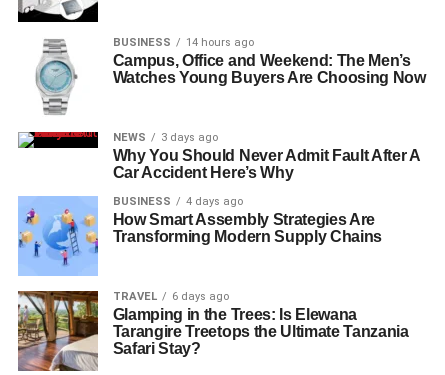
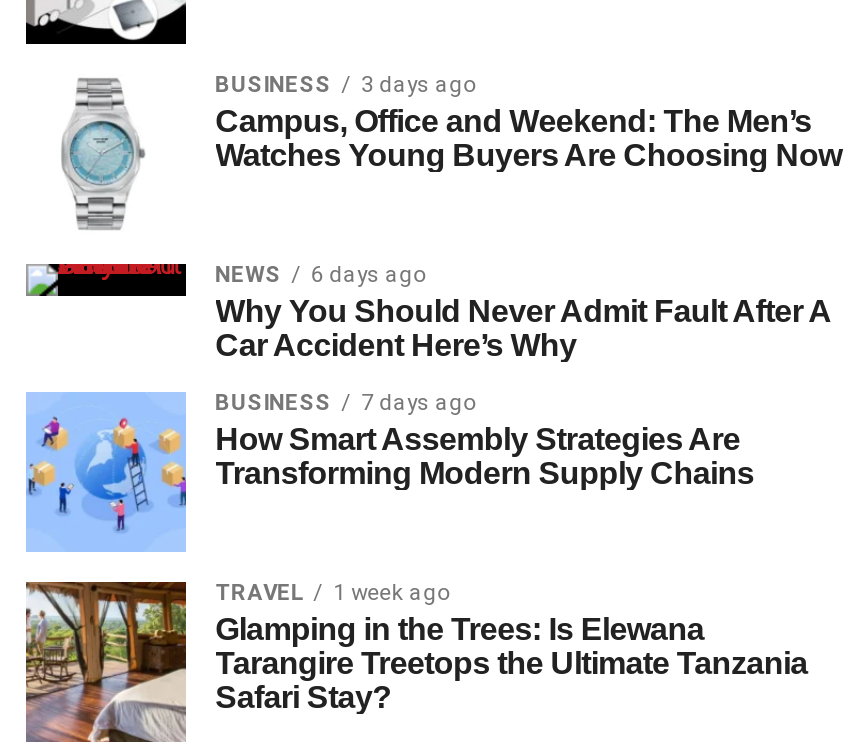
[113,36,254,49] BUSINESS 14 hours ago -> [215,72,475,98] BUSINESS 3 days ago
[113,131,218,144] NEWS 3 days ago -> [215,262,425,288] NEWS 6 days ago
[113,195,243,208] BUSINESS 4 days ago -> [215,390,475,416] BUSINESS 7 days ago
[113,290,229,303] TRAVEL 6 days ago -> [215,580,449,606] TRAVEL 1 week ago

